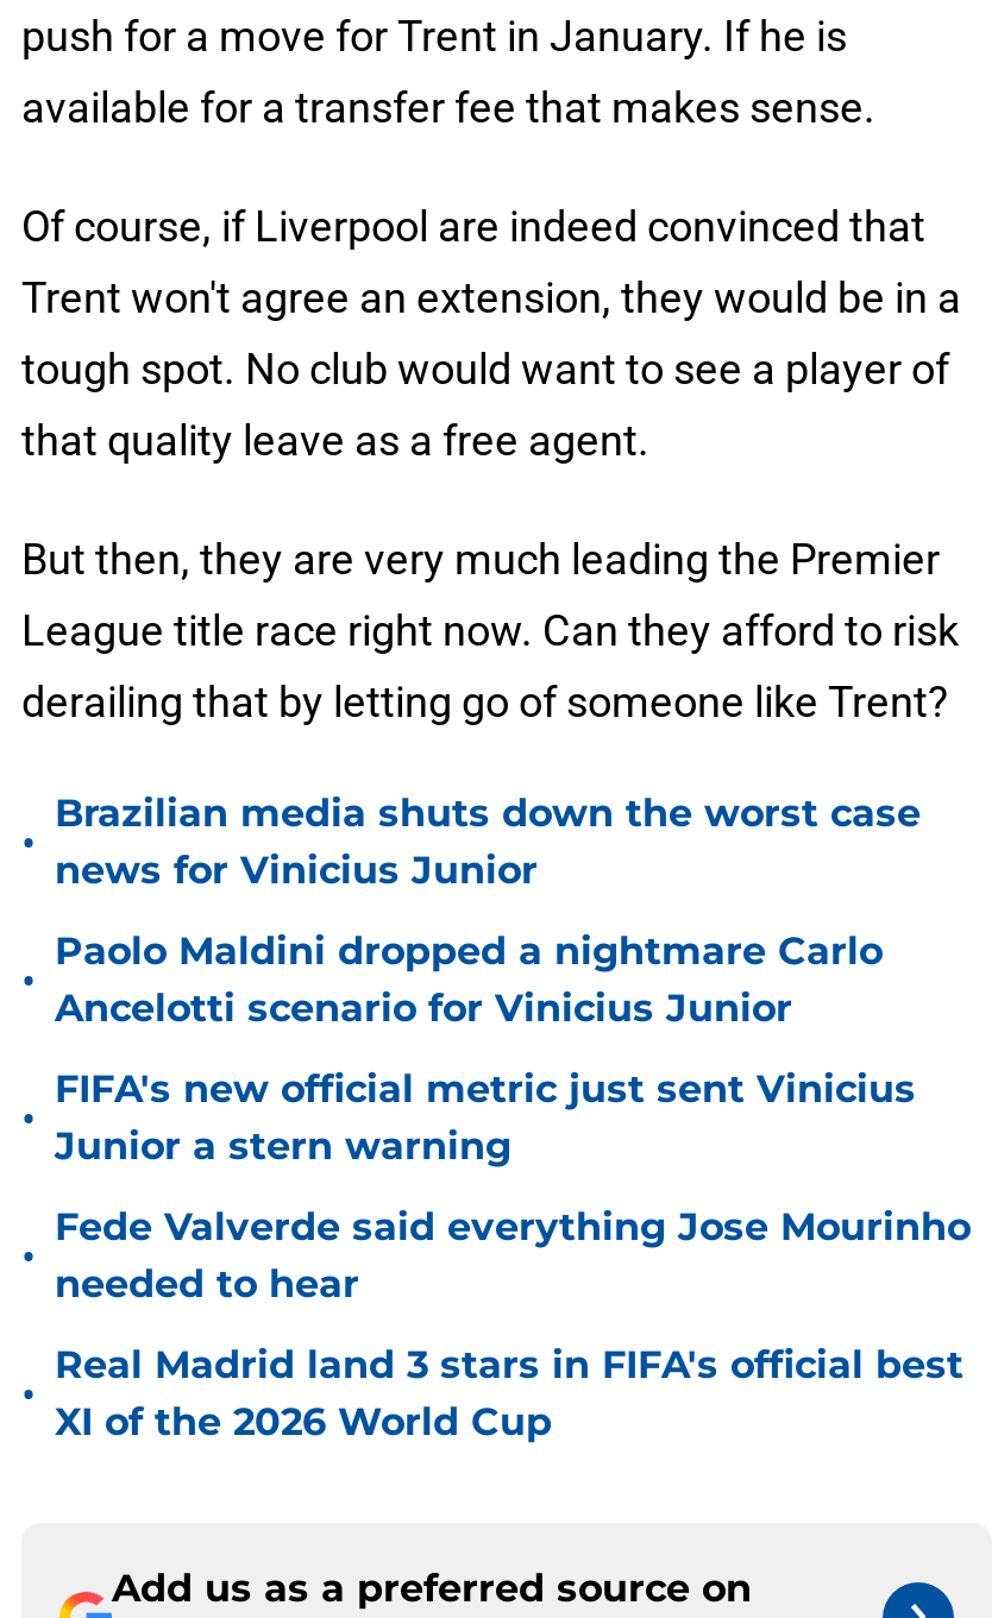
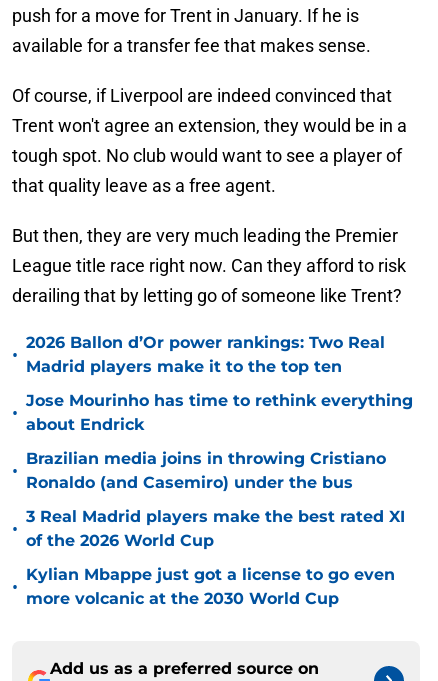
[55,791,921,893] Brazilian media shuts down the worst case | news for Vinicius Junior -> [26,333,385,376] 2026 Ballon d’Or power rankings: Two Real | Madrid players make it to the top ten
[55,928,883,1031] Paolo Maldini dropped a nightmare Carlo | Ancelotti scenario for Vinicius Junior -> [26,391,413,434] Jose Mourinho has time to rethink everything | about Endrick
[55,1066,916,1169] FIFA's new official metric just sent Vinicius | Junior a stern warning -> [26,449,386,492] Brazilian media joins in throwing Cristiano | Ronaldo (and Casemiro) under the bus
[55,1204,971,1307] Fede Valverde said everything Jose Mourinho | needed to hear -> [26,507,405,550] 3 Real Madrid players make the best rated XI | of the 2026 World Cup
[55,1342,964,1444] Real Madrid land 3 stars in FIFA's official best | XI of the 2026 World Cup -> [26,565,395,608] Kylian Mbappe just got a license to go even | more volcanic at the 2030 World Cup

